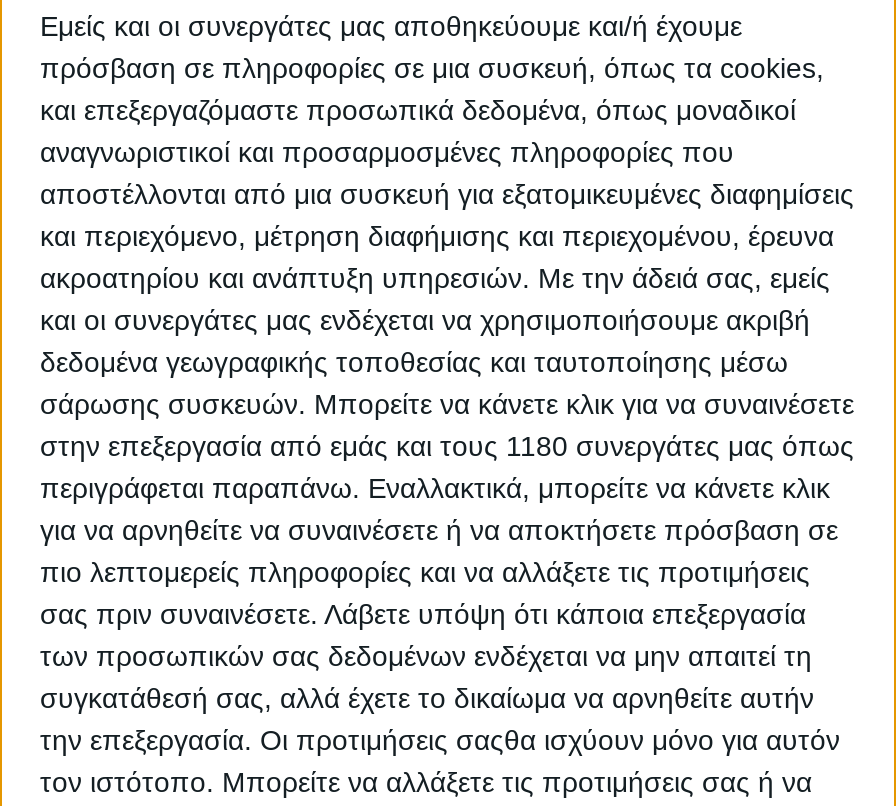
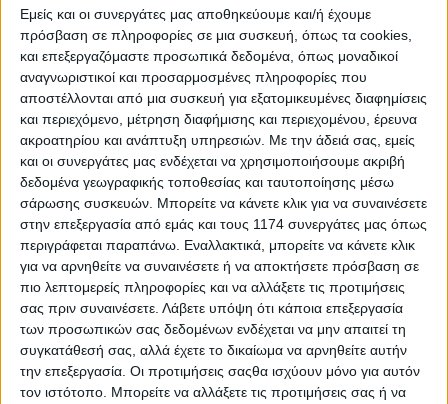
[40,430,854,462] στην επεξεργασία από εμάς και τους 1180 συνεργάτες μας όπως -> [20,216,427,232] στην επεξεργασία από εμάς και τους 1174 συνεργάτες μας όπως

